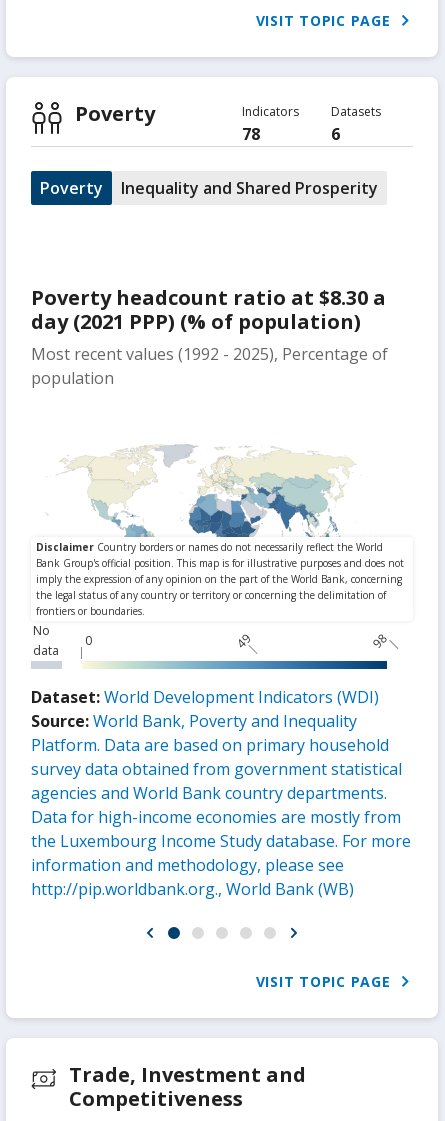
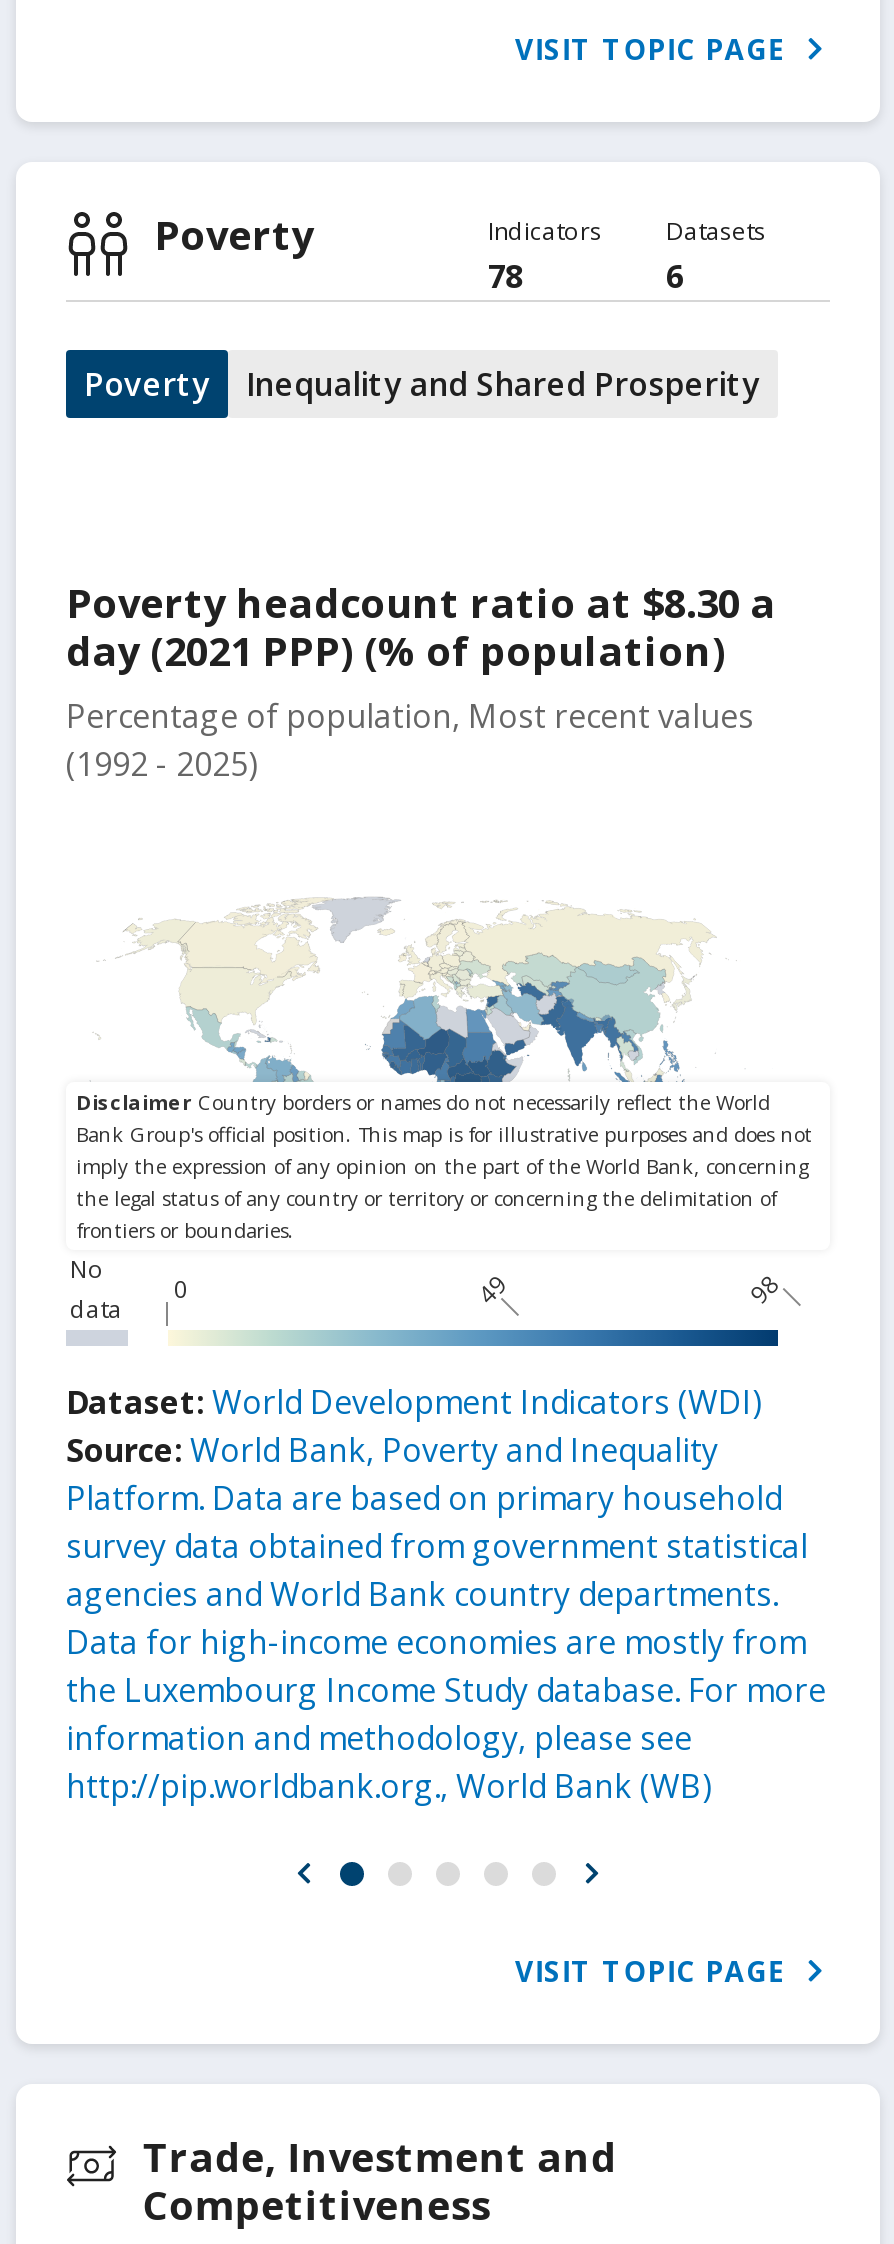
[31,343,388,389] Most recent values (1992 - 2025), Percentage of | population -> [66,694,754,786] Percentage of population, Most recent values | (1992 - 2025)

